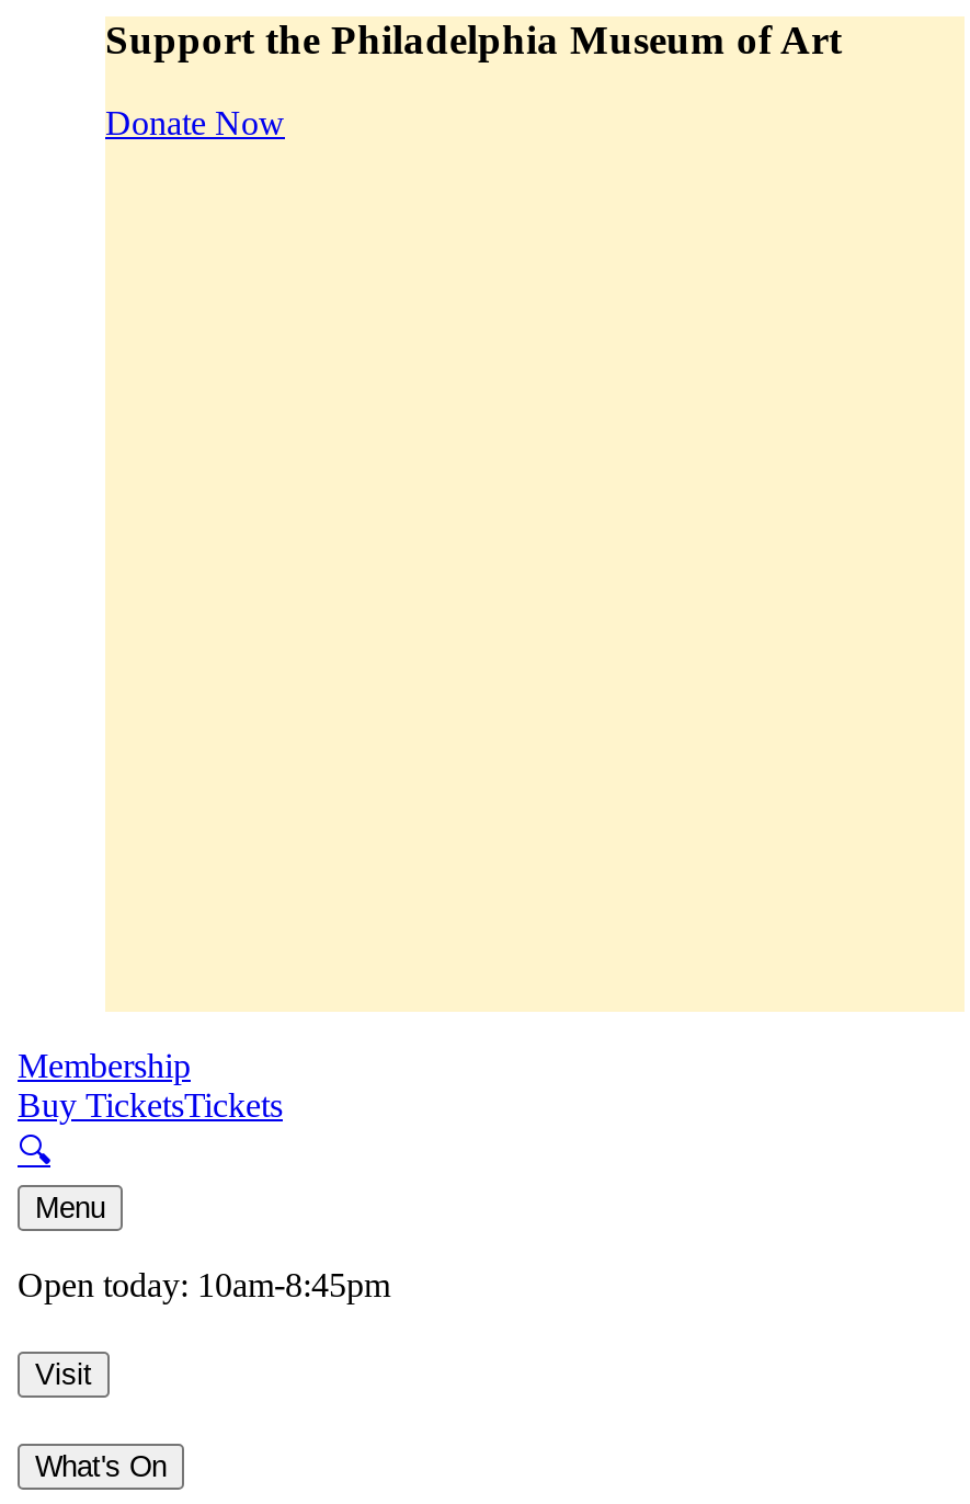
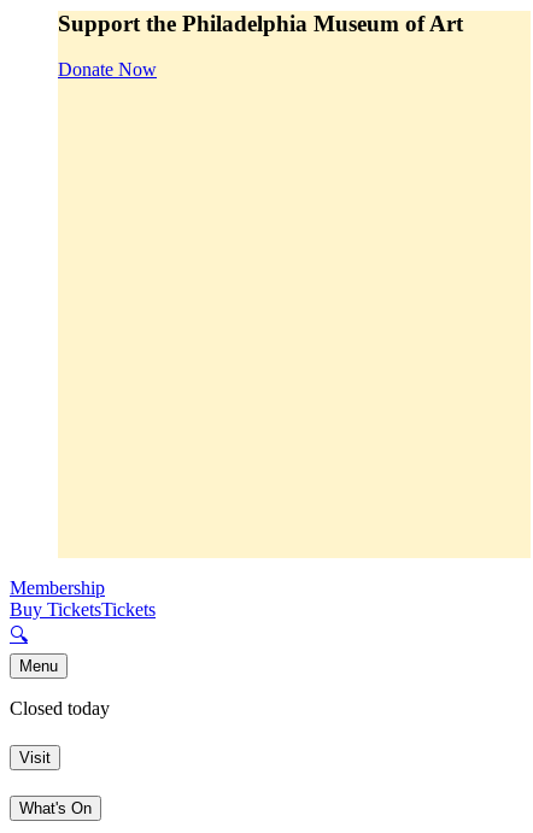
[18,1267,390,1304] Open today: 10am-8:45pm -> [10,698,110,719] Closed today

